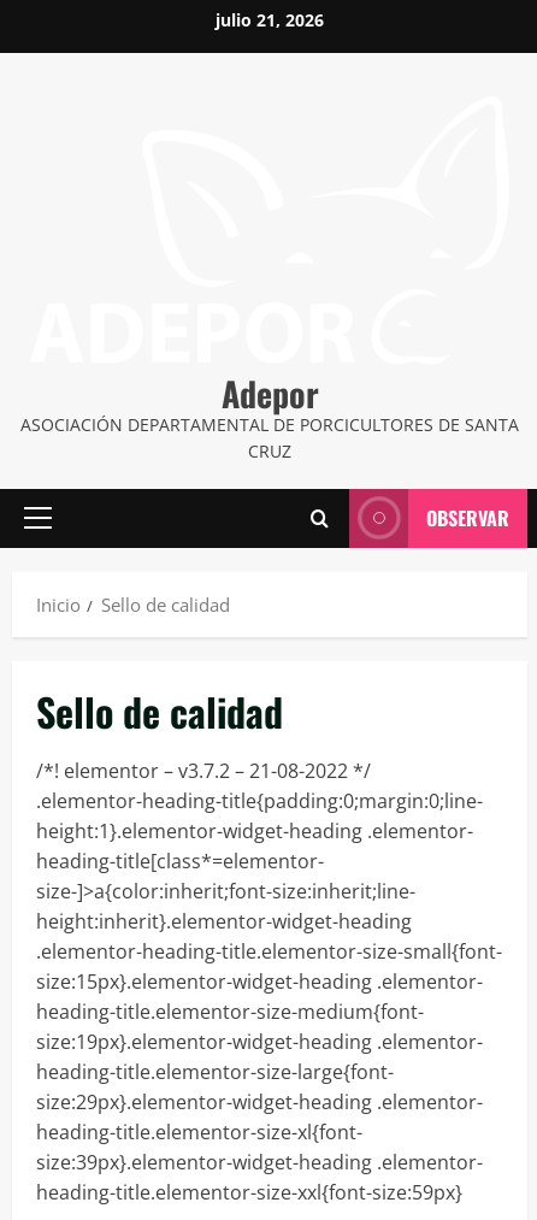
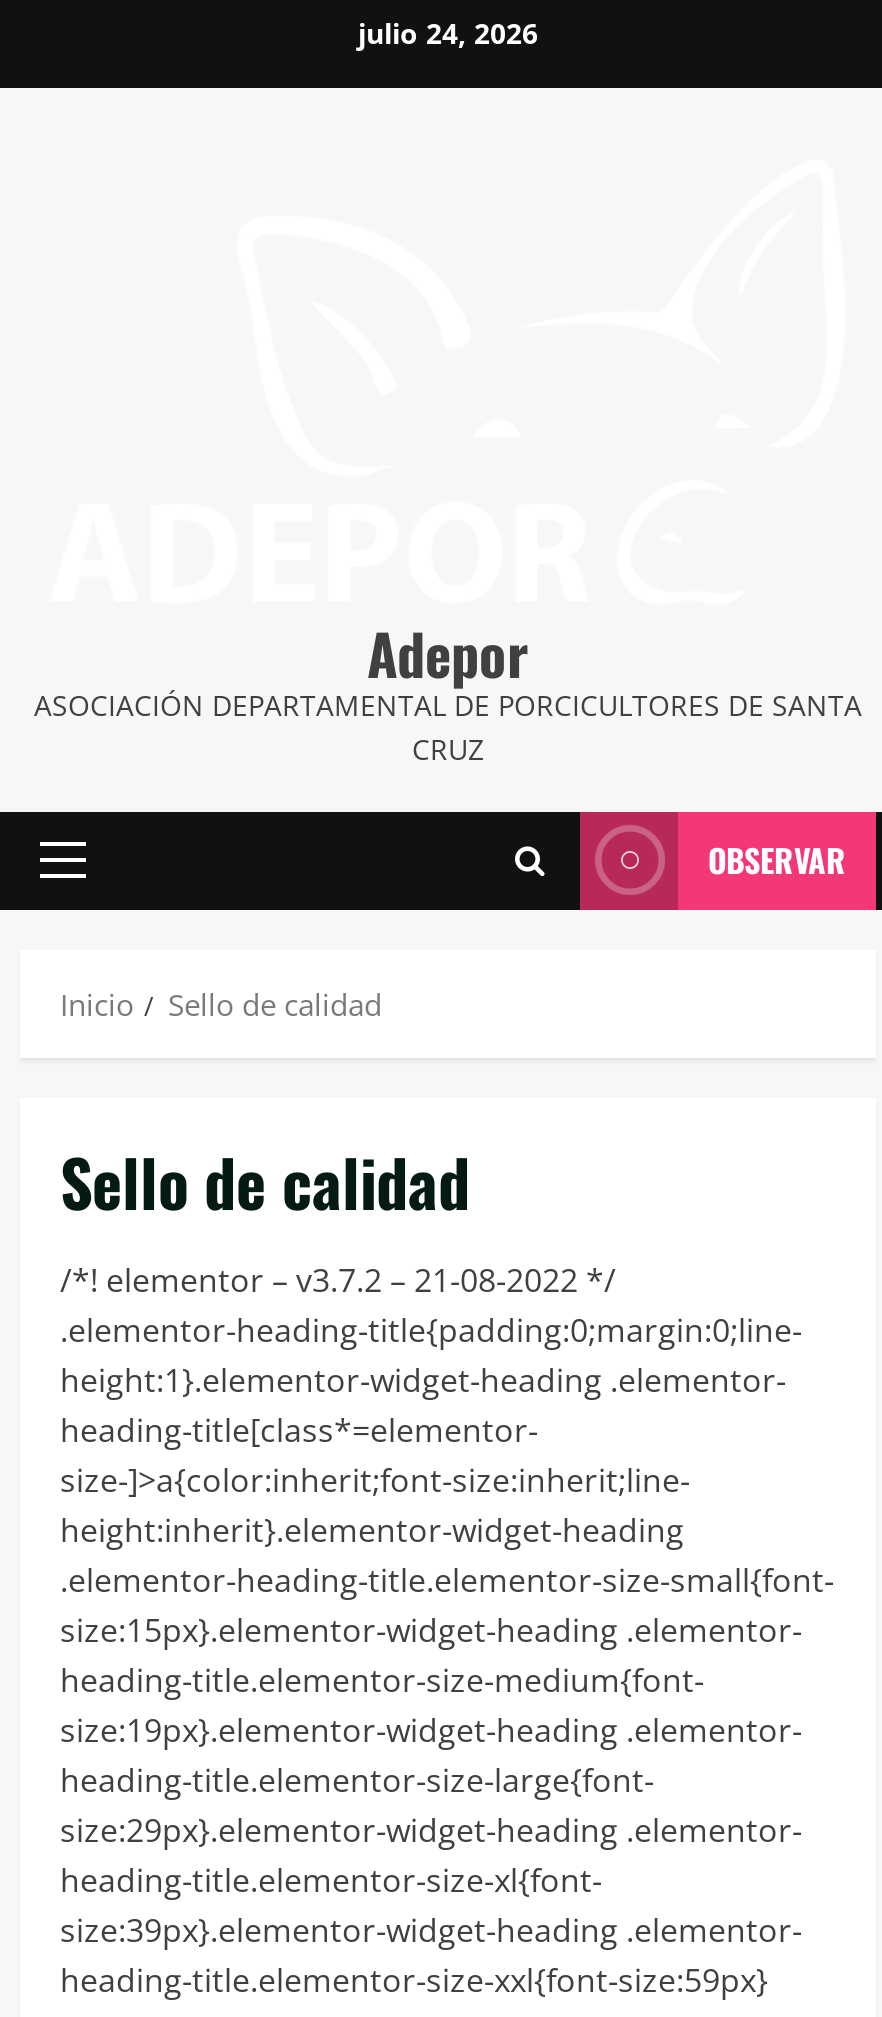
[216,8,324,31] julio 21, 2026 -> [358,14,538,52] julio 24, 2026

